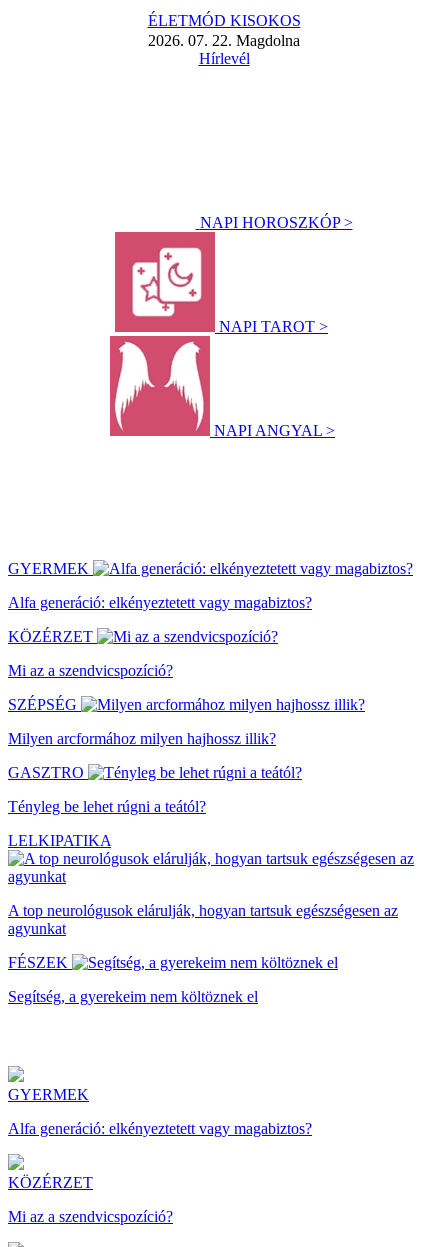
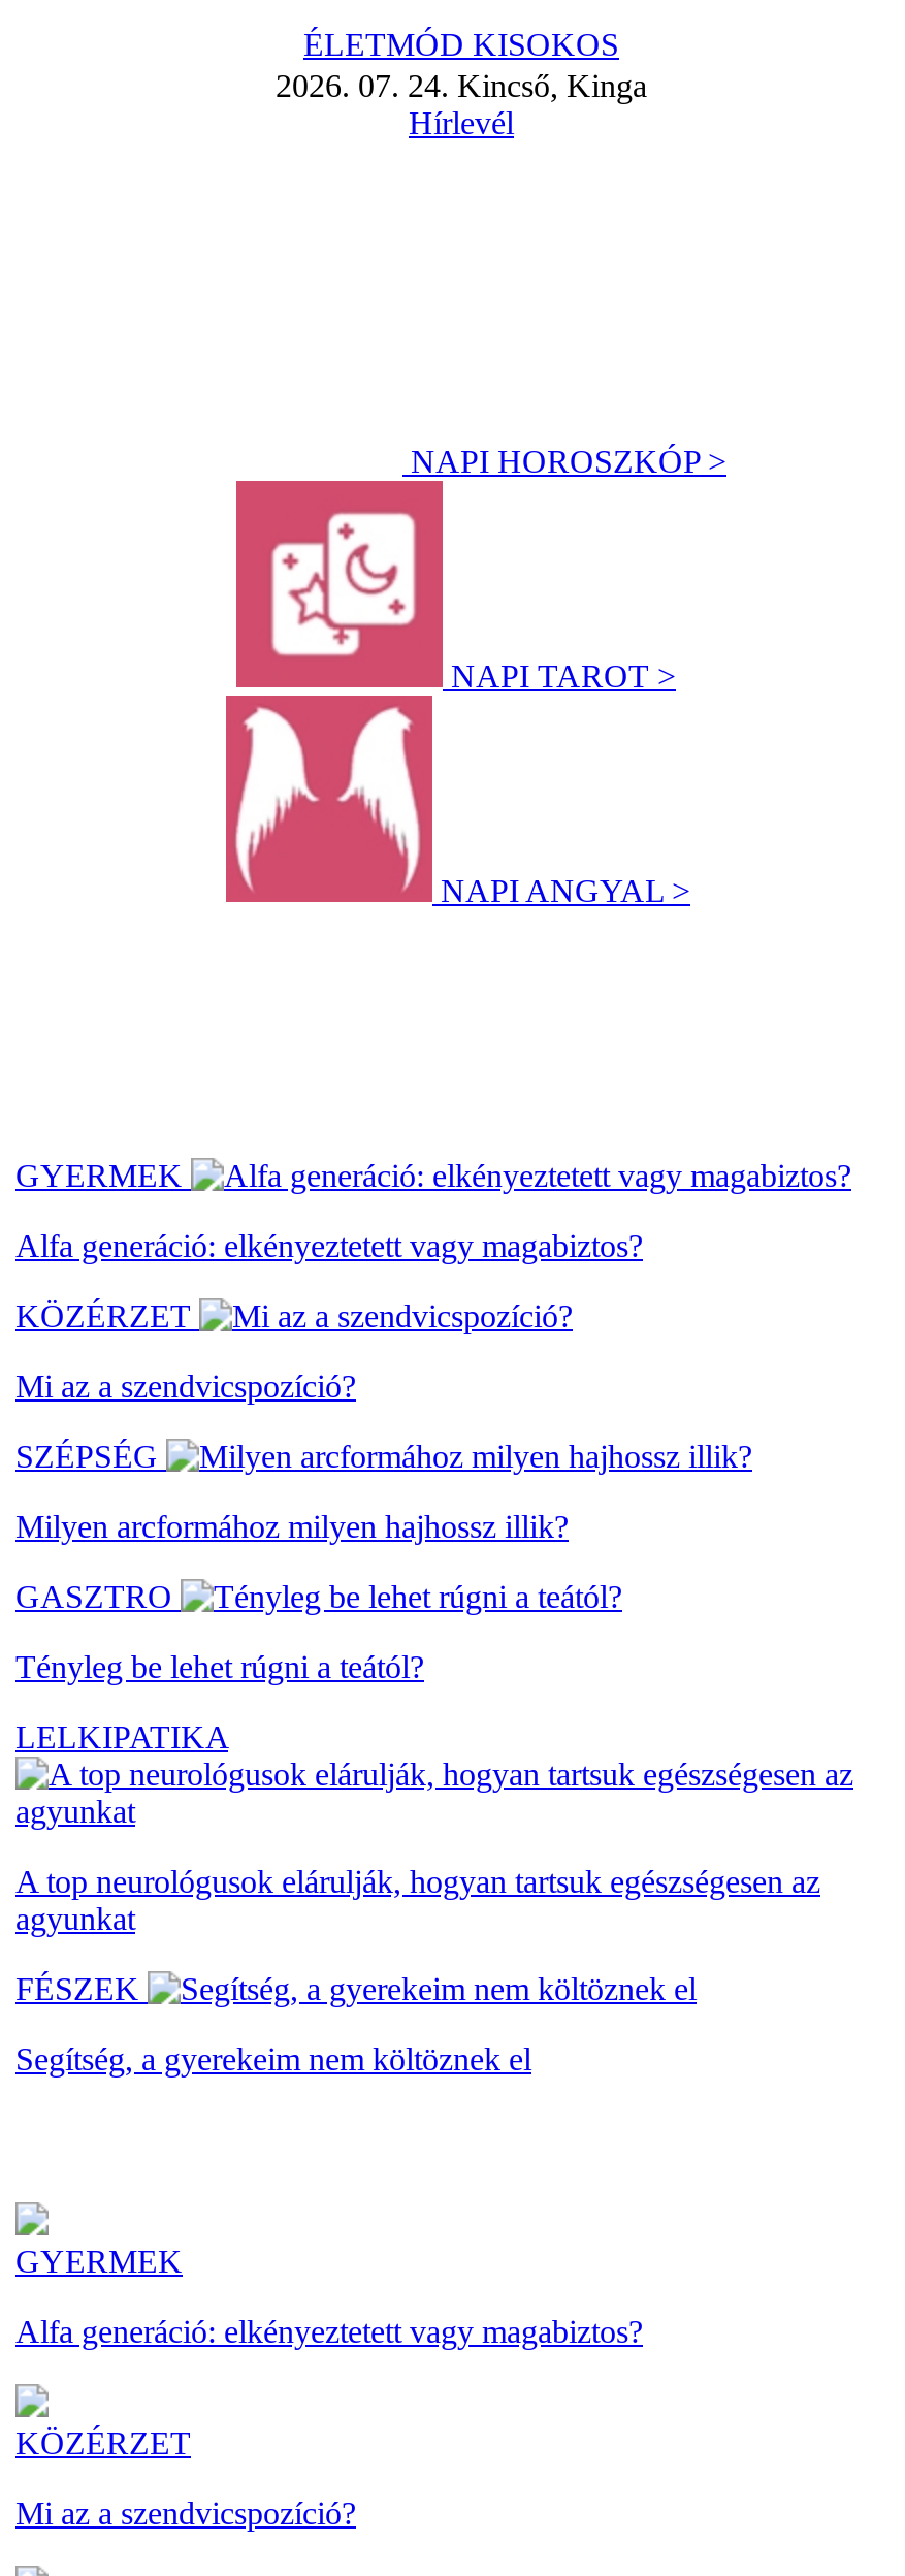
[148,32,300,49] 2026. 07. 22. Magdolna -> [276,68,647,103] 2026. 07. 24. Kincső, Kinga

